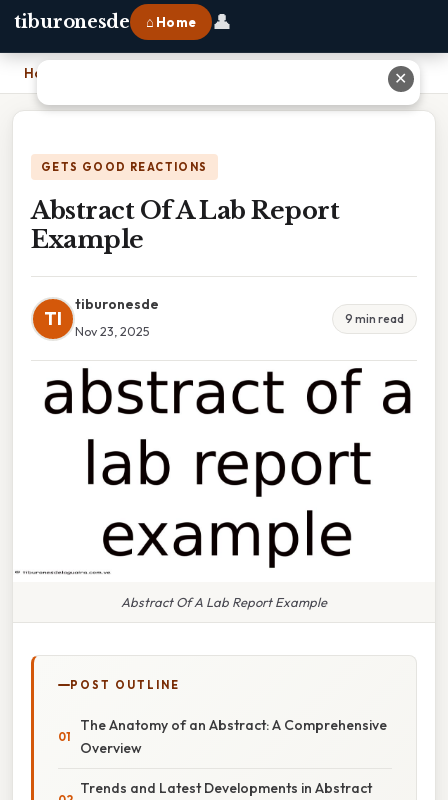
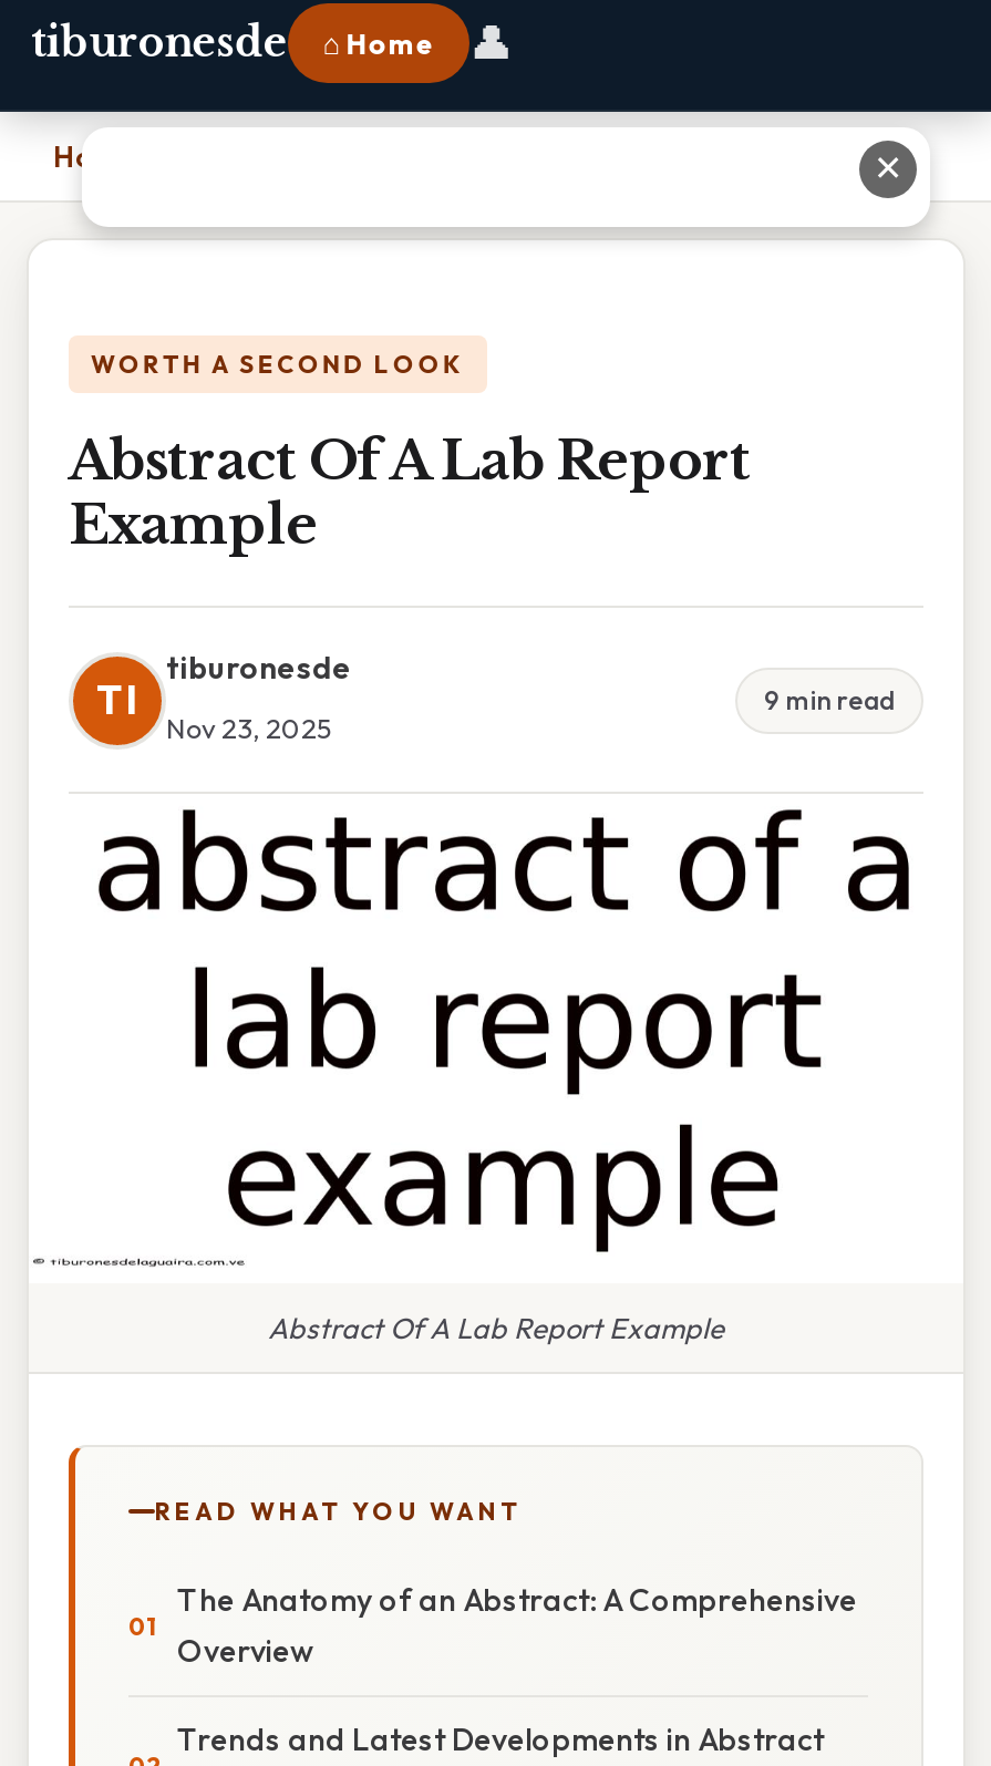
[41,160,208,174] GETS GOOD REACTIONS -> [91,349,464,380] WORTH A SECOND LOOK
[70,678,180,692] POST OUTLINE -> [155,1495,523,1526] READ WHAT YOU WANT

